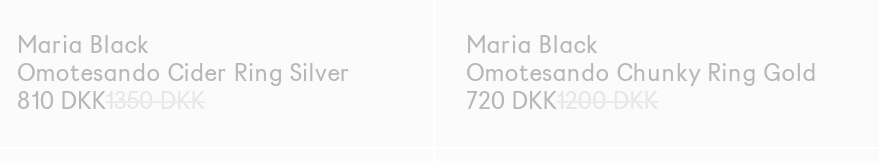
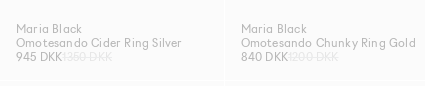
[17,86,106,116] 810 DKK -> [16,49,62,64] 945 DKK
[466,86,557,116] 720 DKK -> [240,49,288,64] 840 DKK

